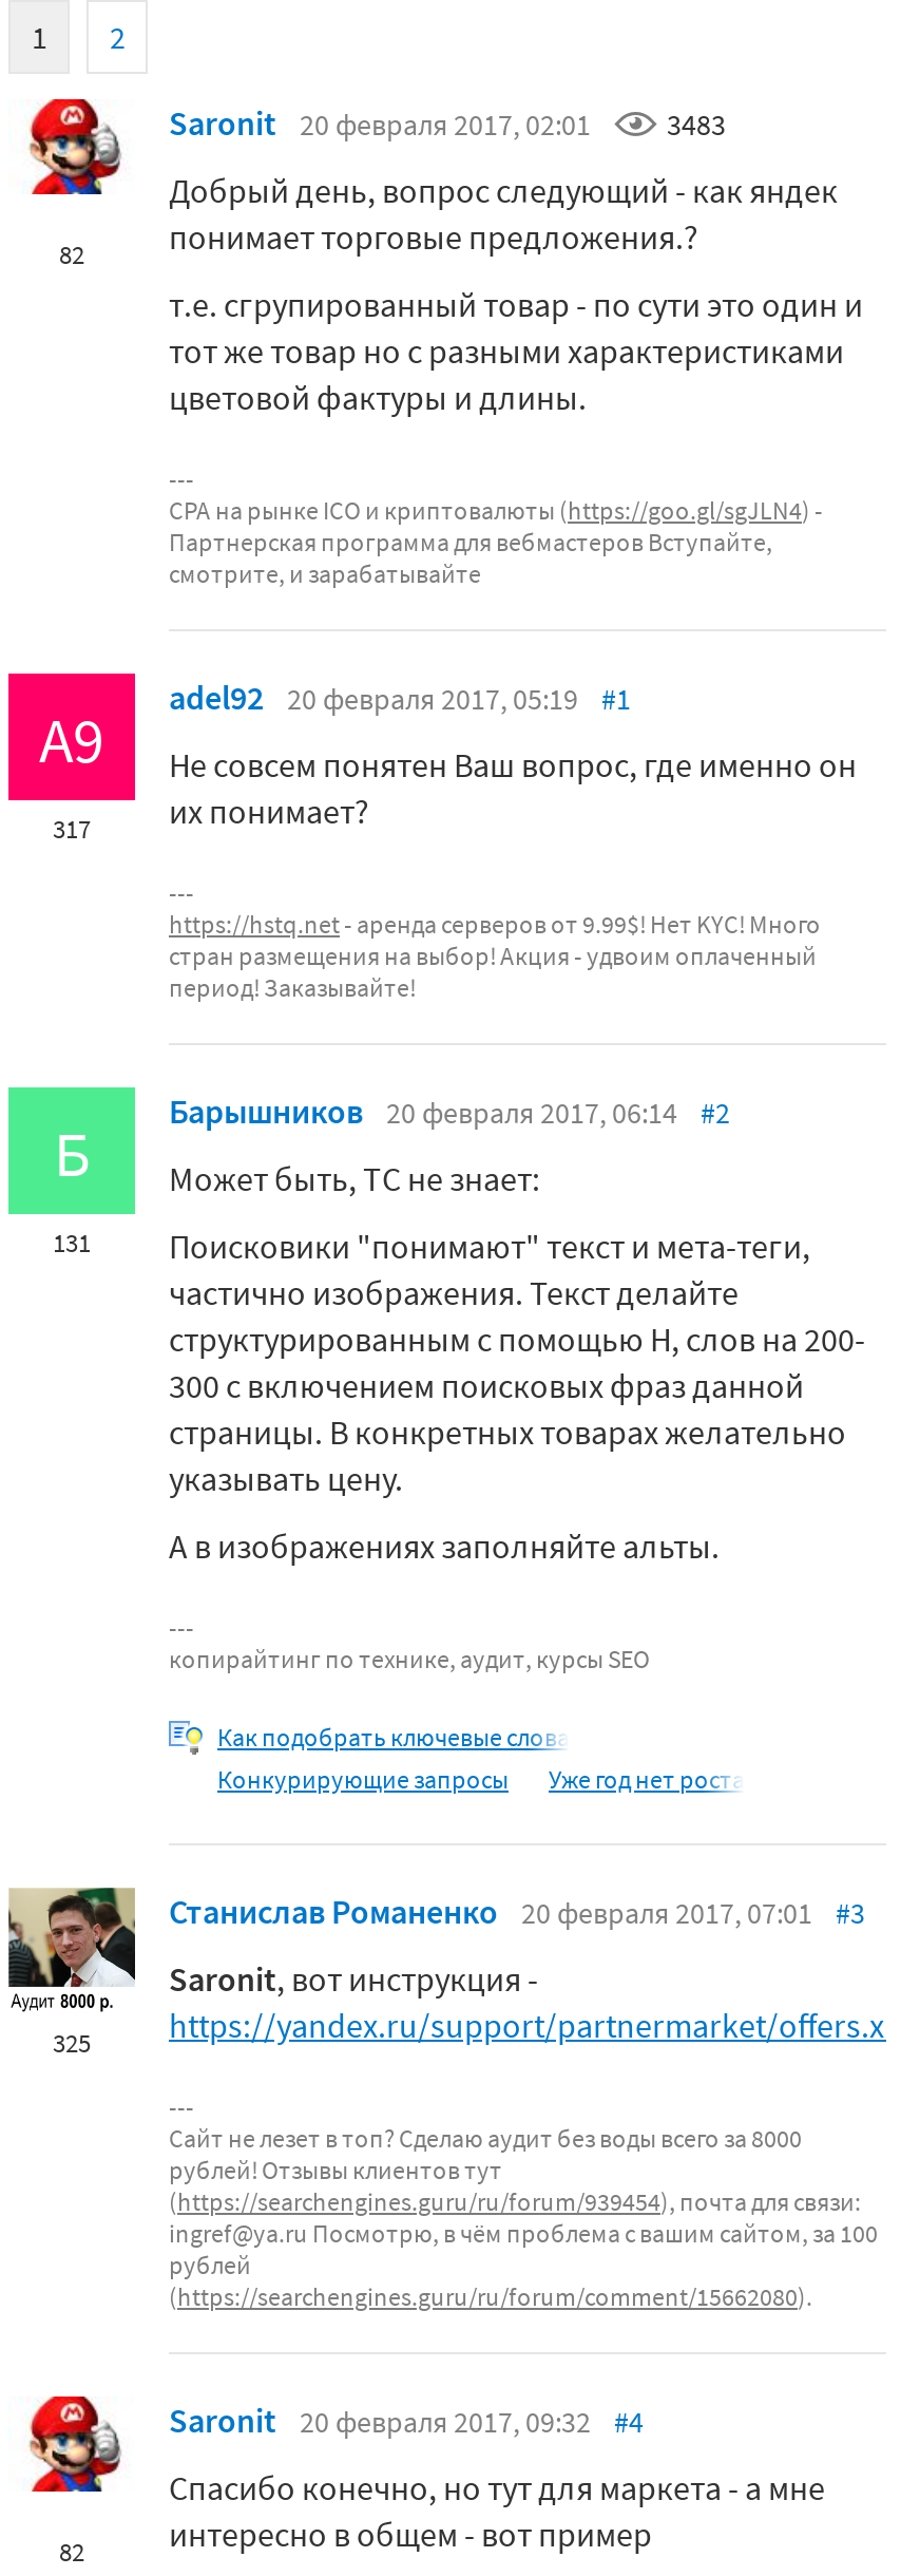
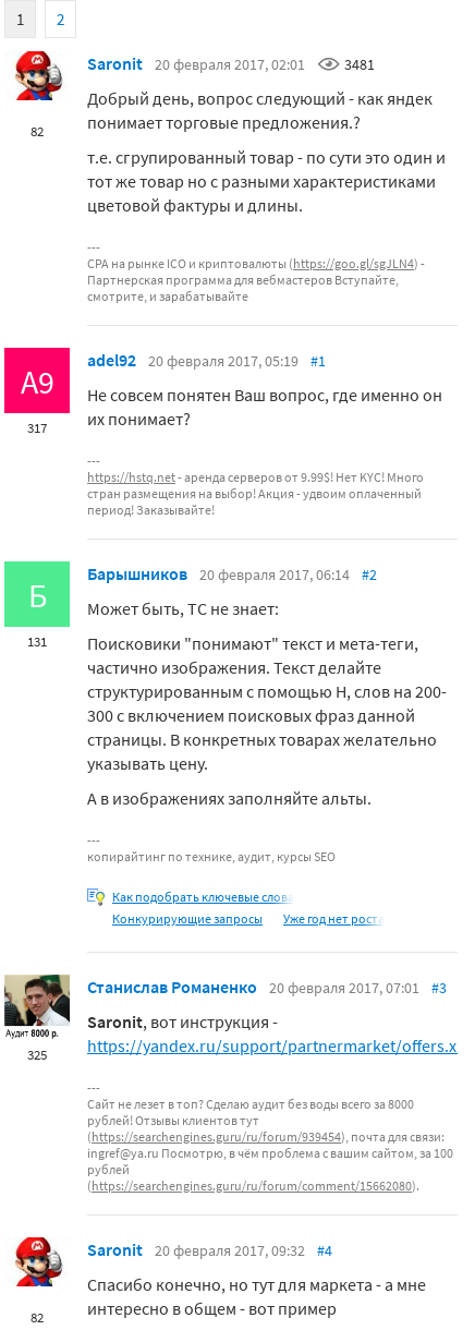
[169,101,726,144] Saronit 20 февраля 2017, 02:01 3483 -> [87,52,375,74] Saronit 20 февраля 2017, 02:01 3481

